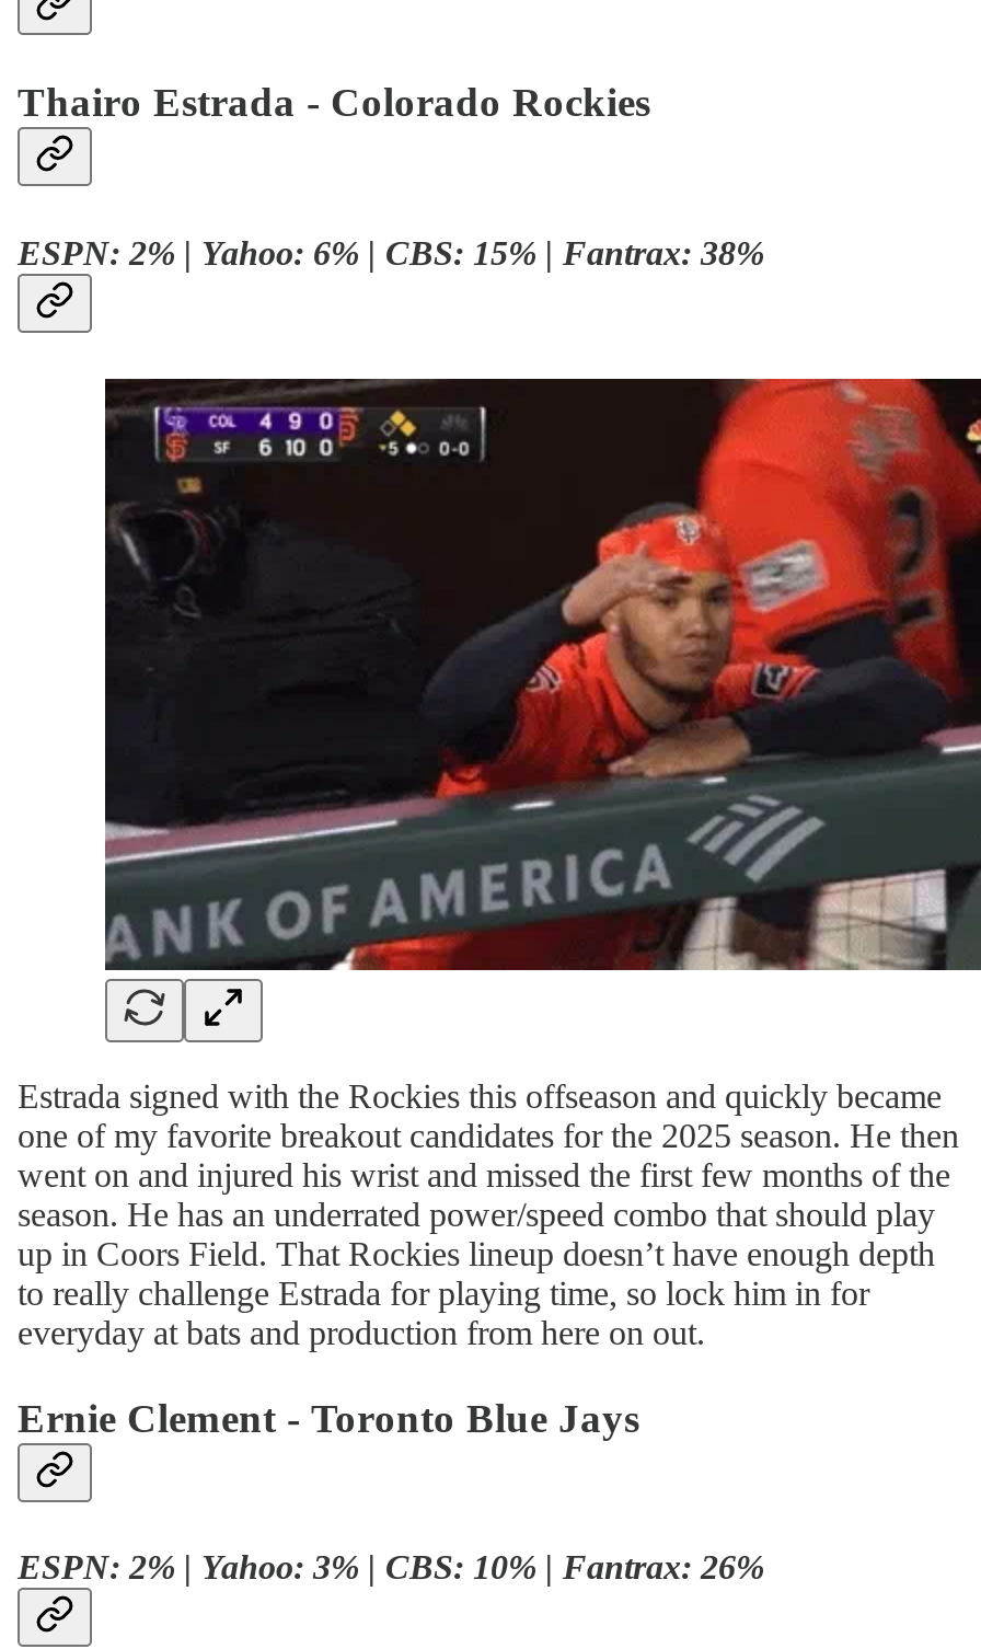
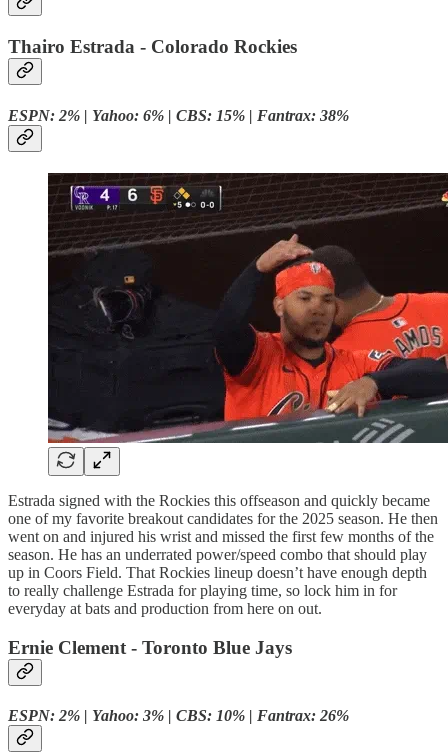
[103,377,974,972] [image] -> [47,172,445,444] [image]

